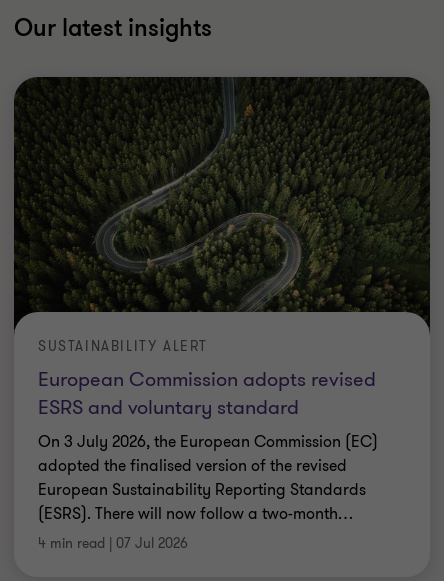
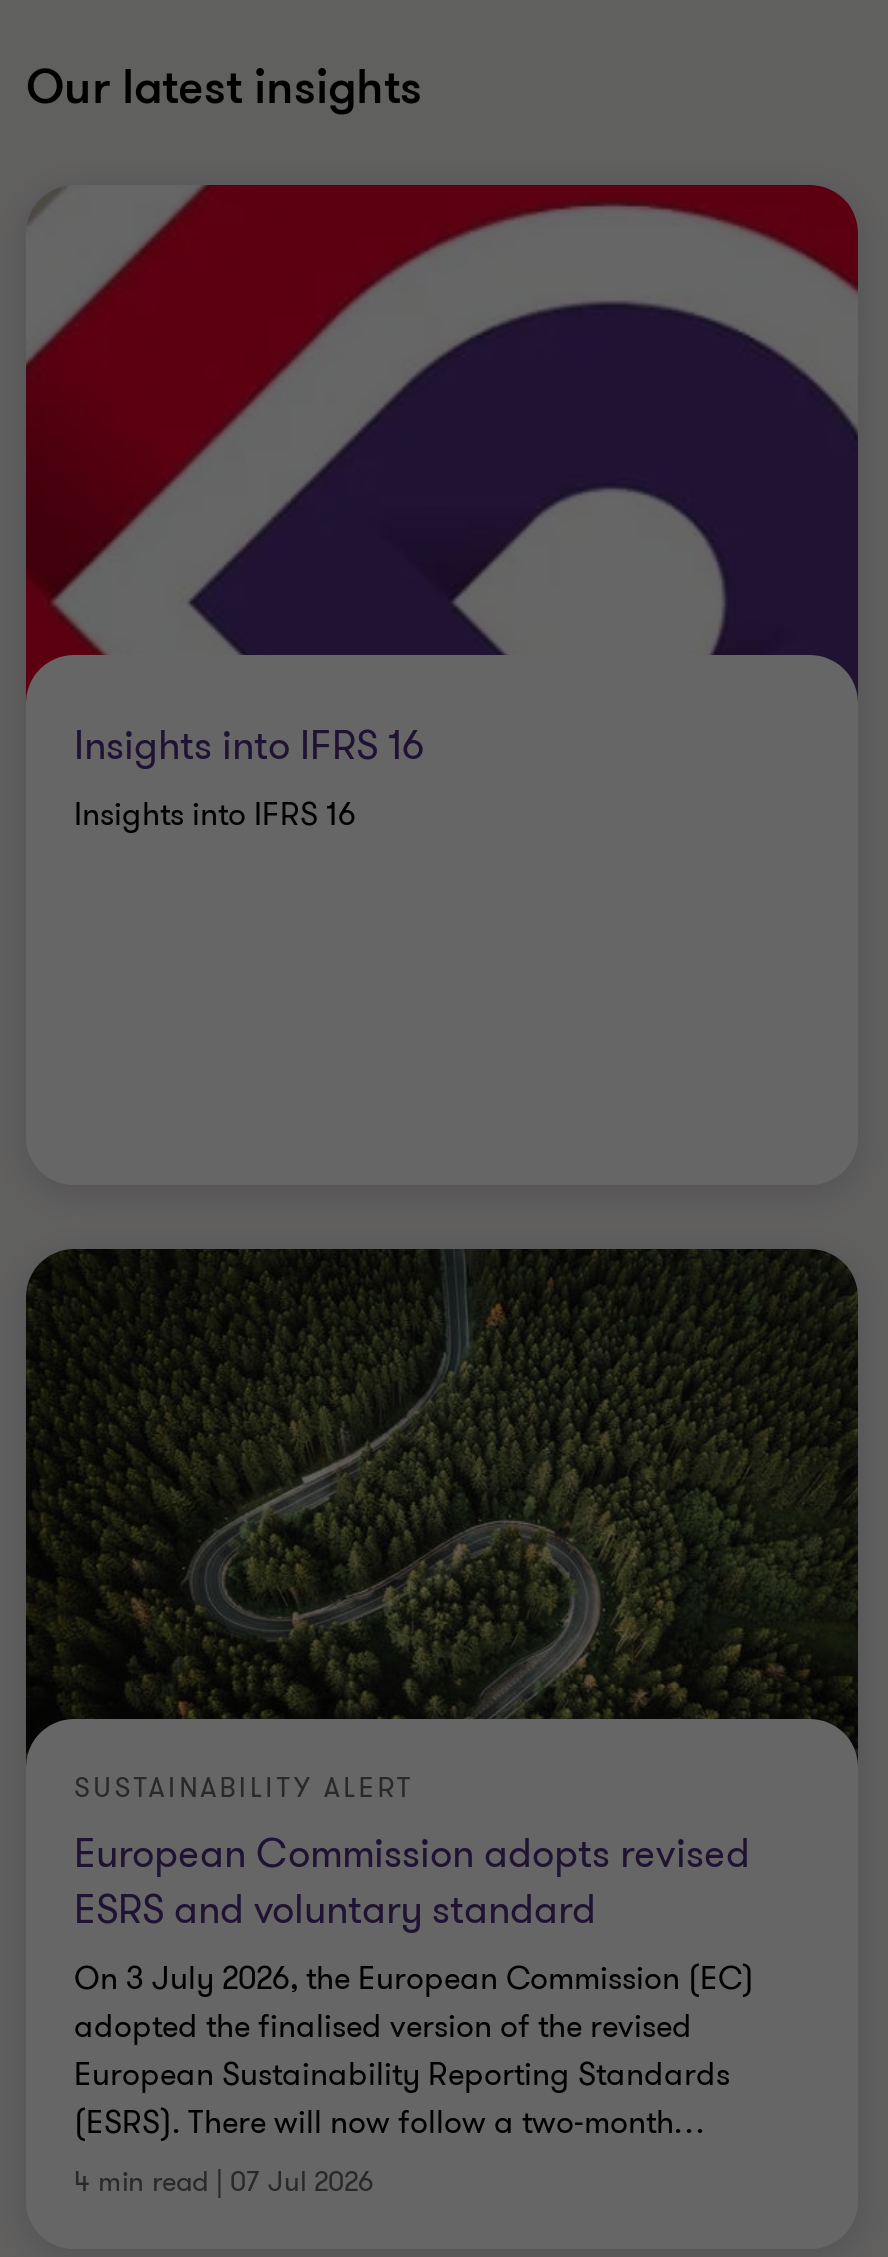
none -> [24,183,860,837] [image] | Insights into IFRS 16 | Insights into IFRS 16

